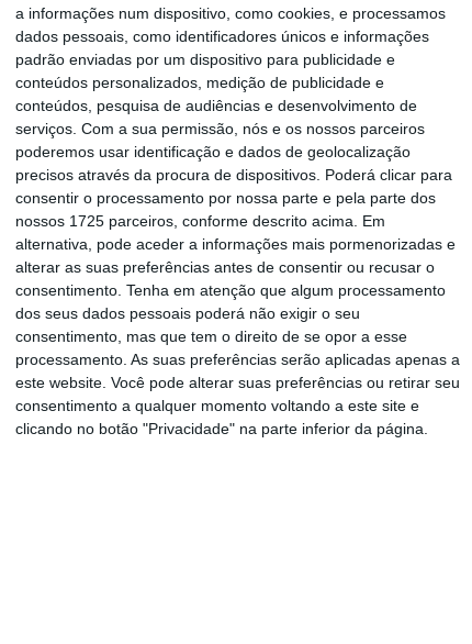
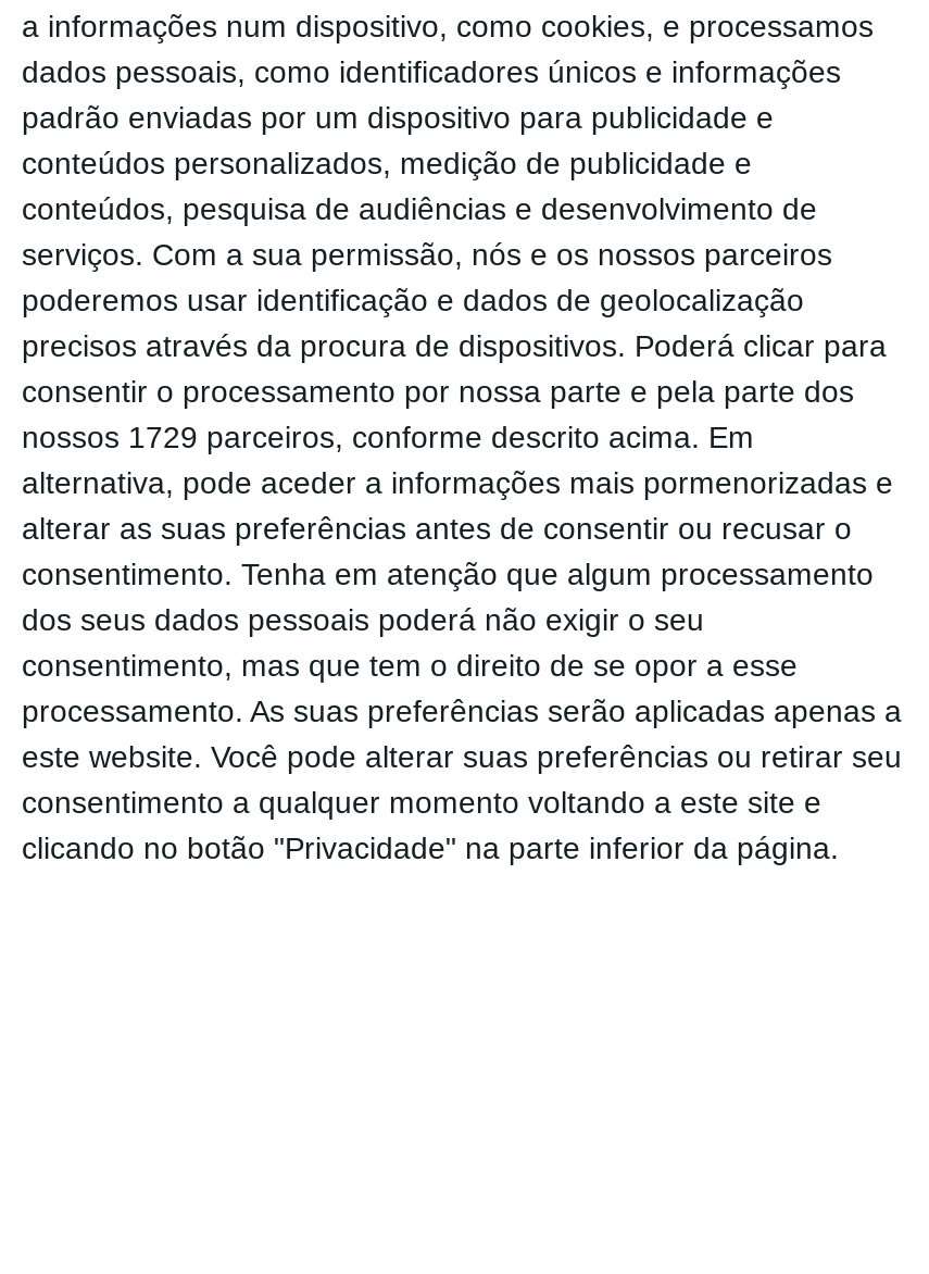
[15,212,385,229] nossos 1725 parceiros, conforme descrito acima. Em -> [22,419,754,454] nossos 1729 parceiros, conforme descrito acima. Em

